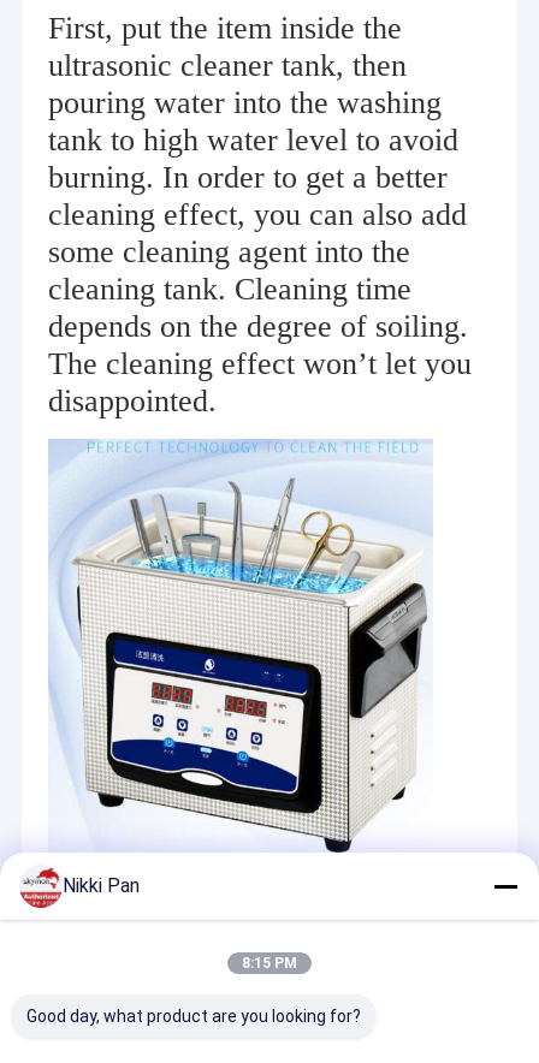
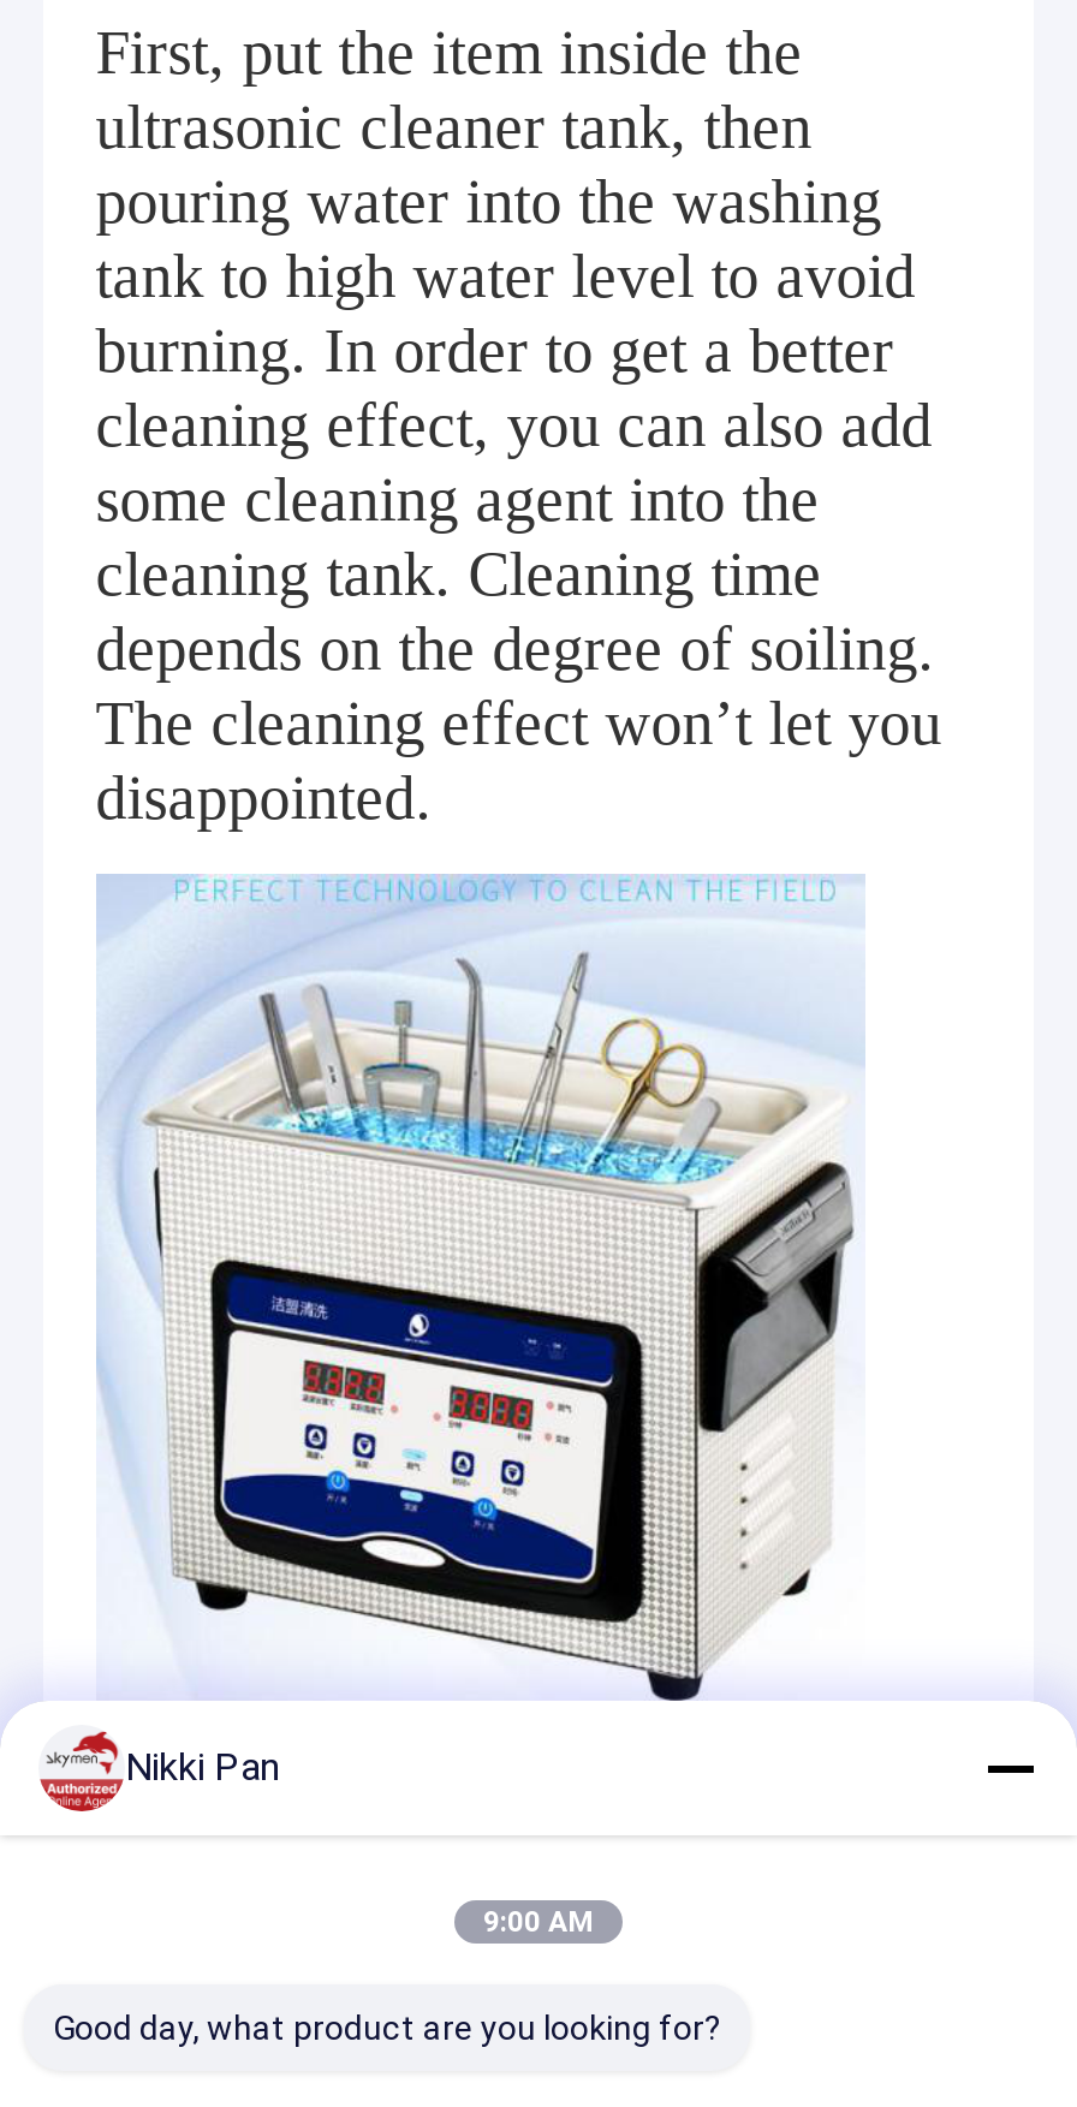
[242,955,297,972] 8:15 PM -> [483,1905,594,1939] 9:00 AM

